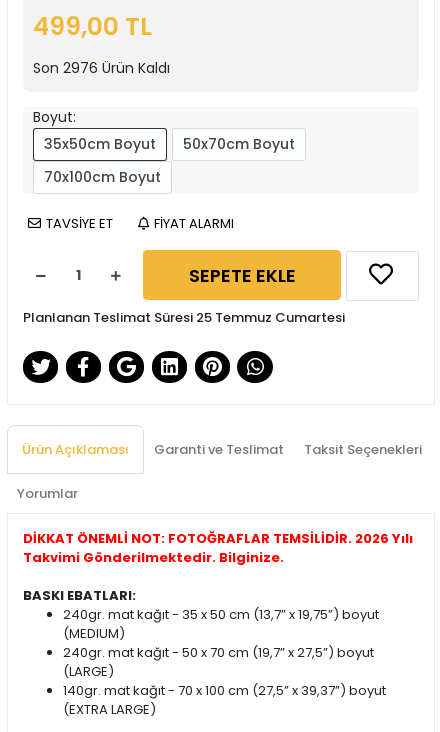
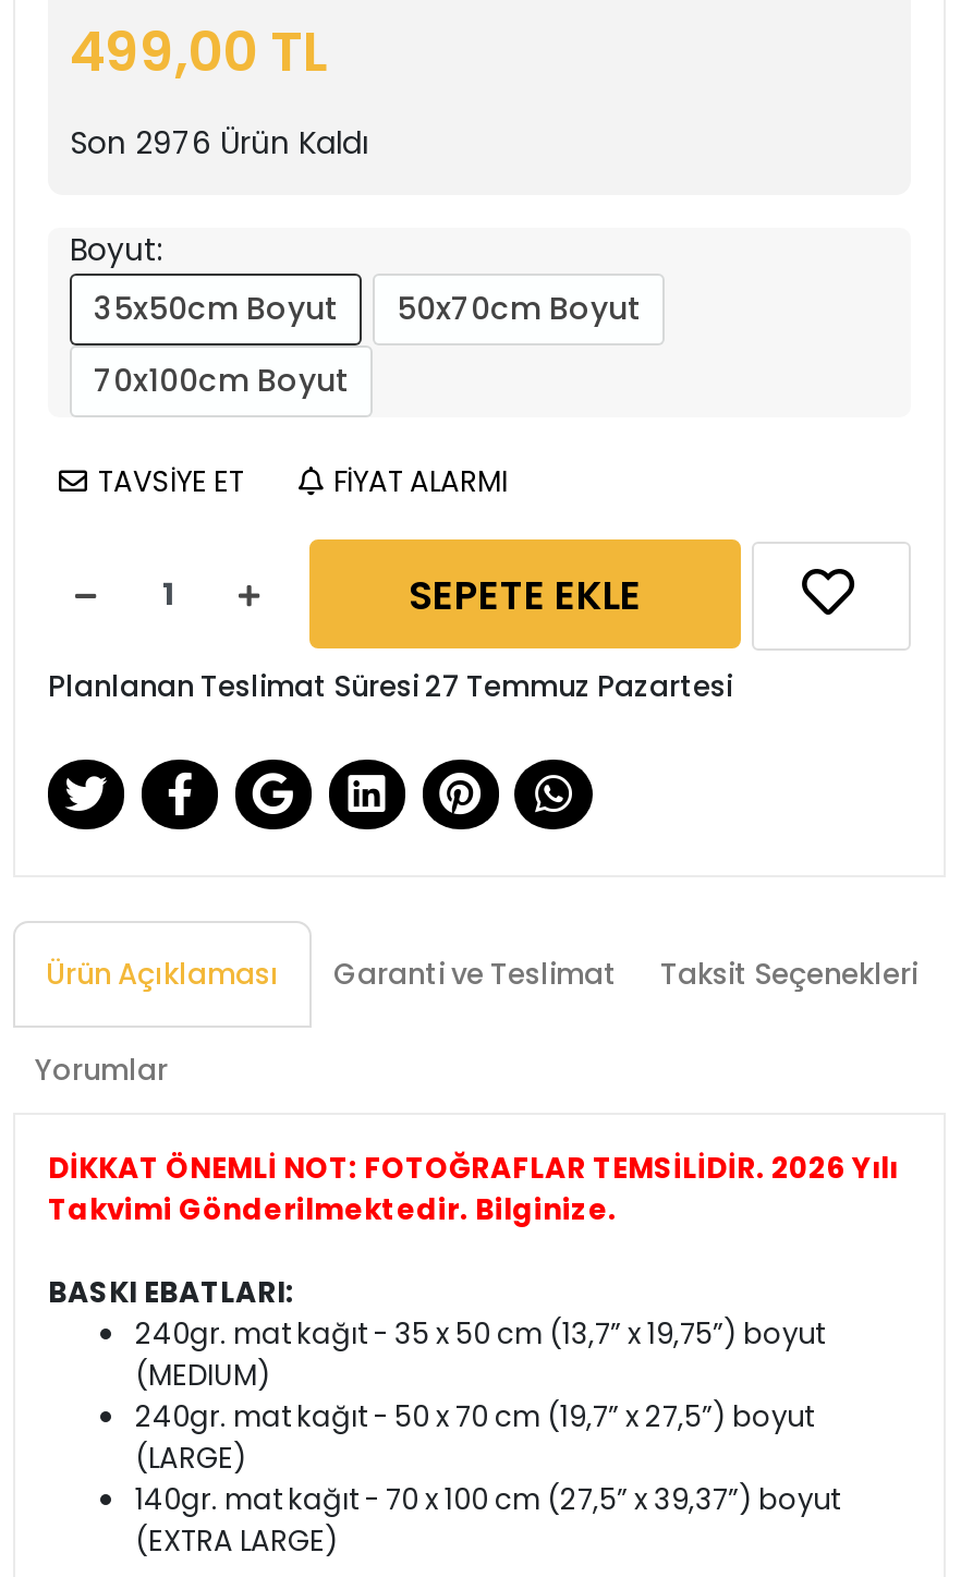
[23,308,345,327] Planlanan Teslimat Süresi 25 Temmuz Cumartesi -> [48,666,732,707] Planlanan Teslimat Süresi 27 Temmuz Pazartesi

